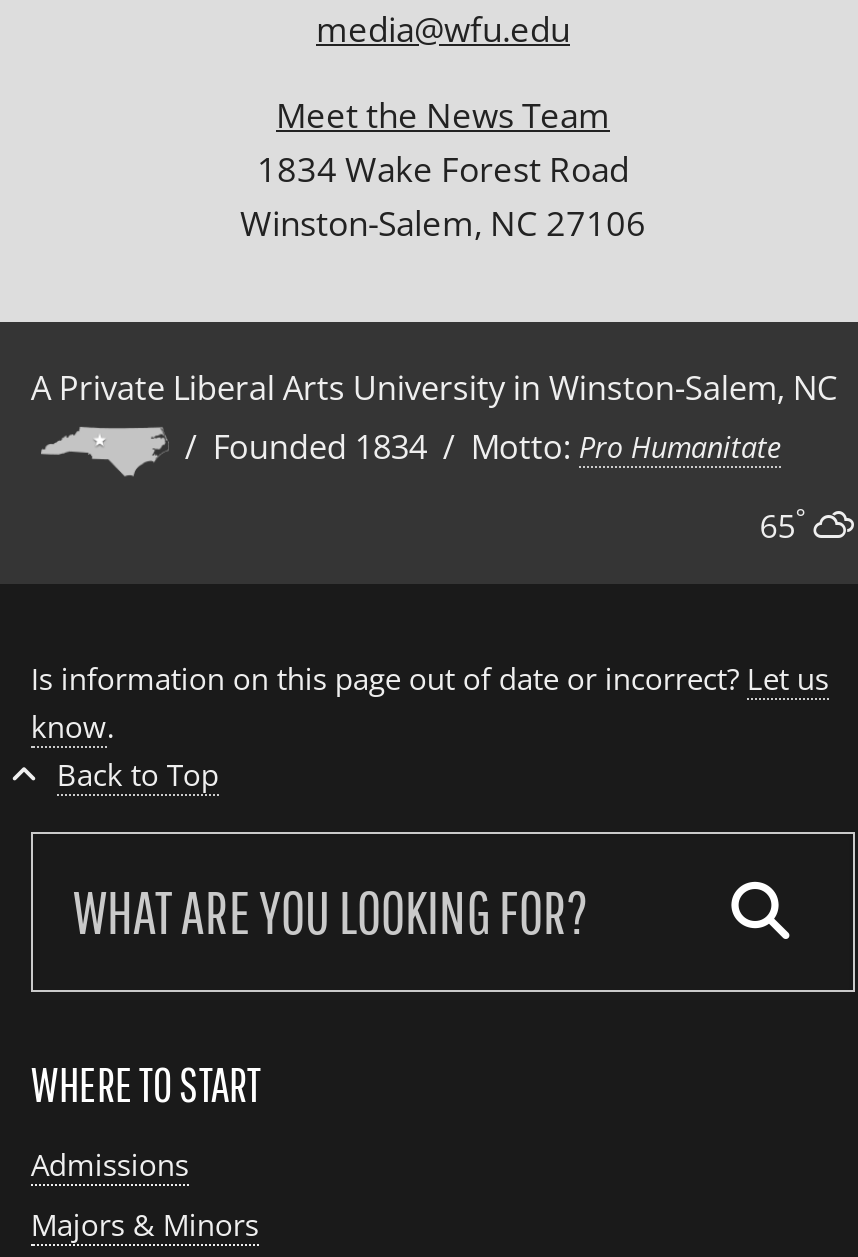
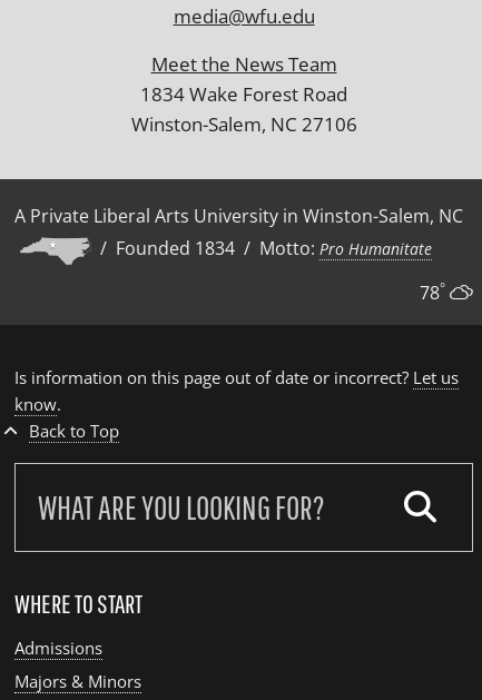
[759,500,805,548] 65° -> [420,278,445,305] 78°

